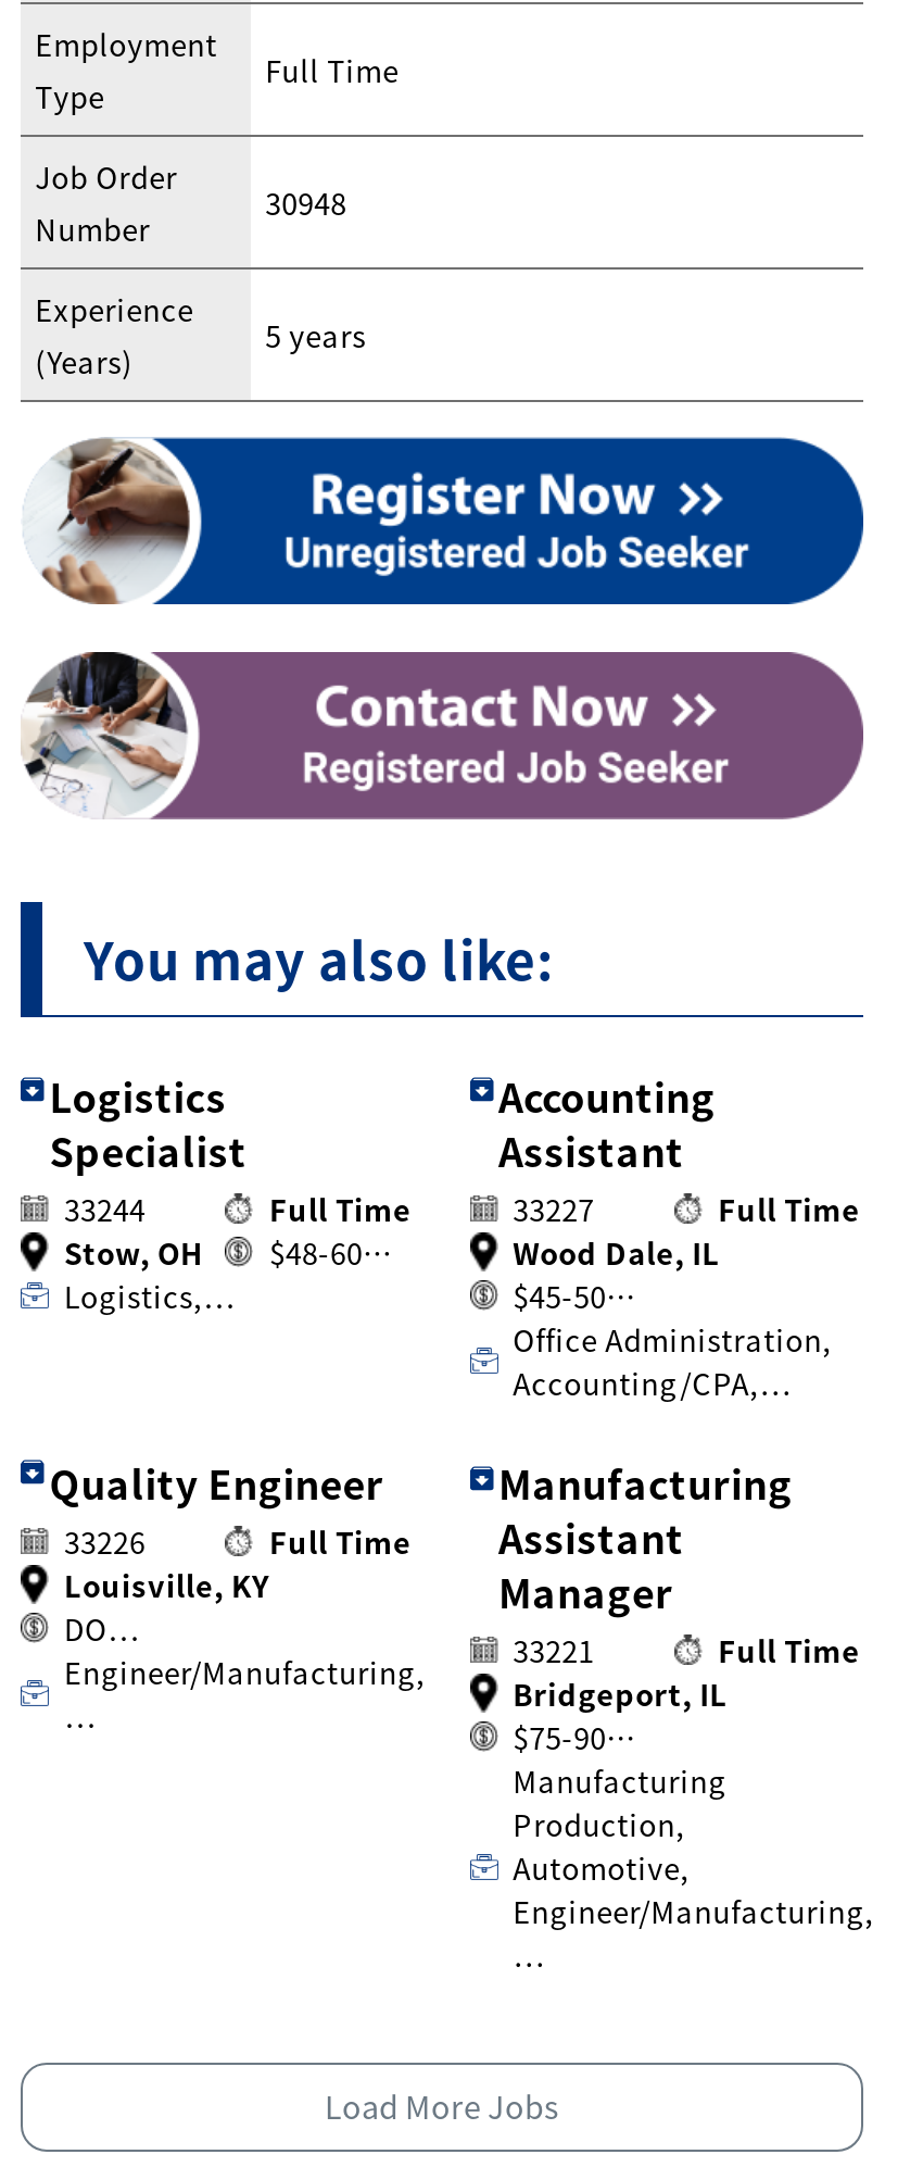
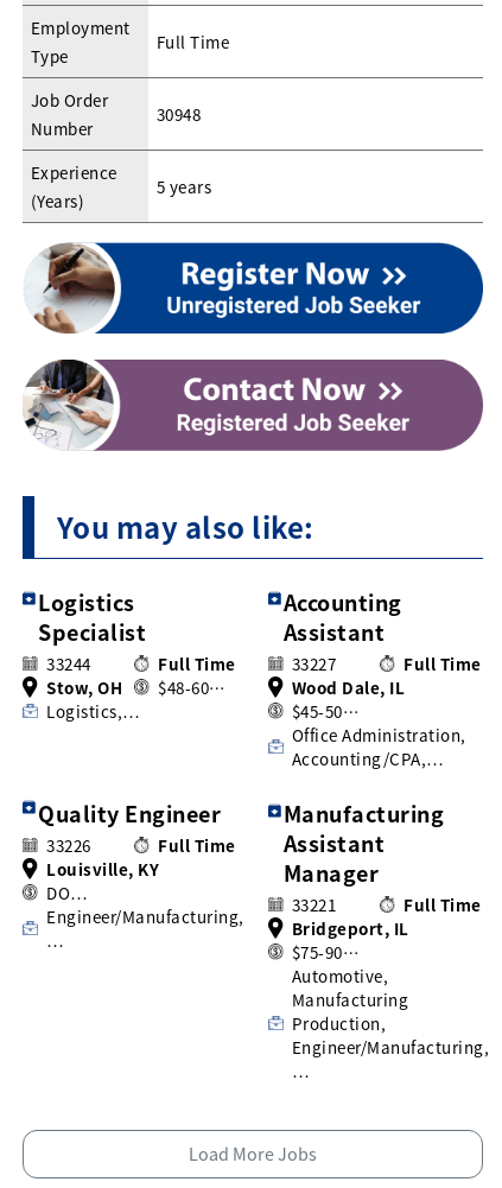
moved [513,1758,727,1845] -> [292,987,408,1035]: Manufacturing | Production,
moved [513,1845,690,1889] -> [292,964,388,987]: Automotive,

